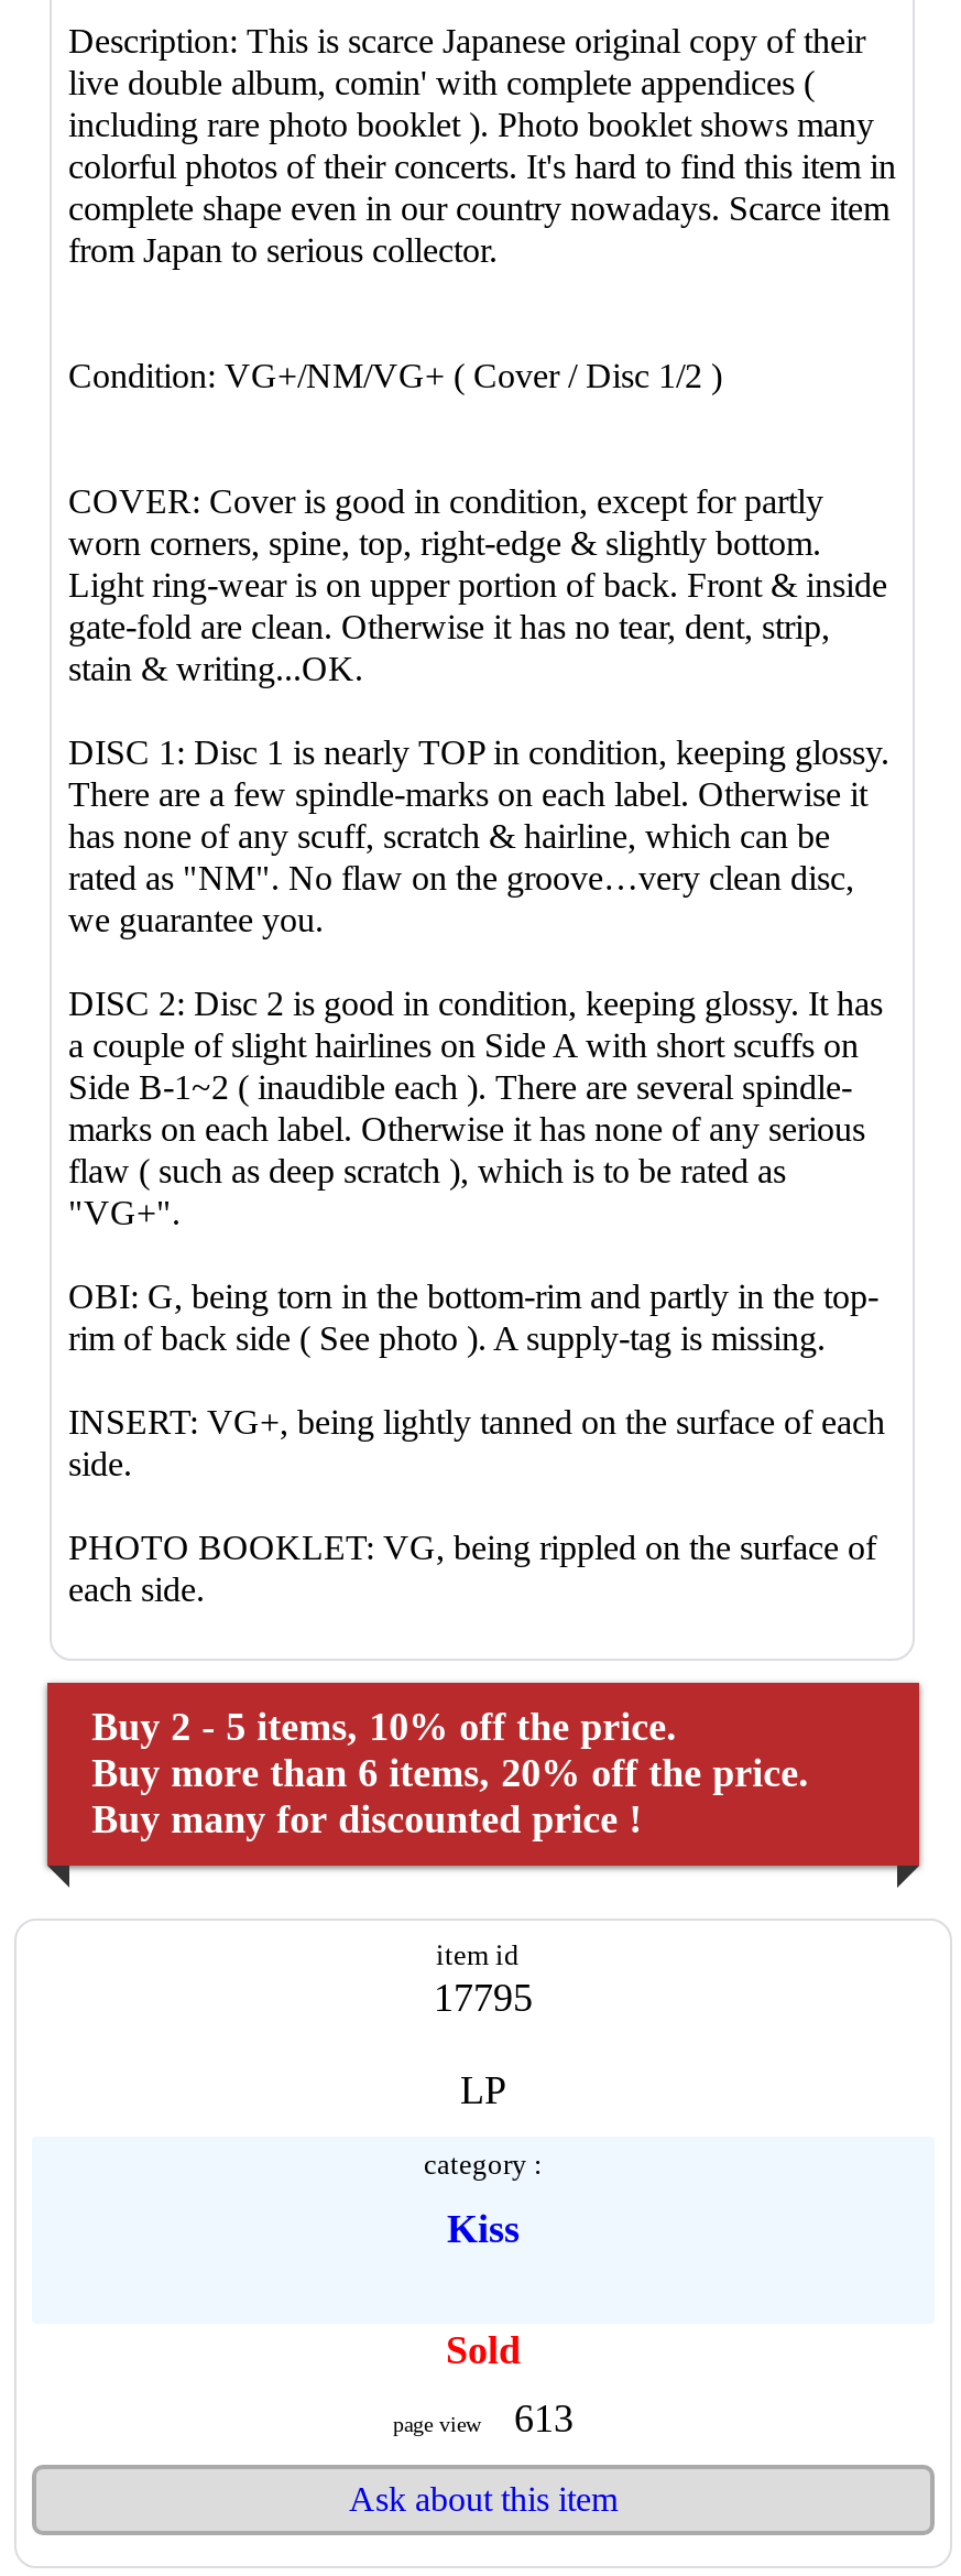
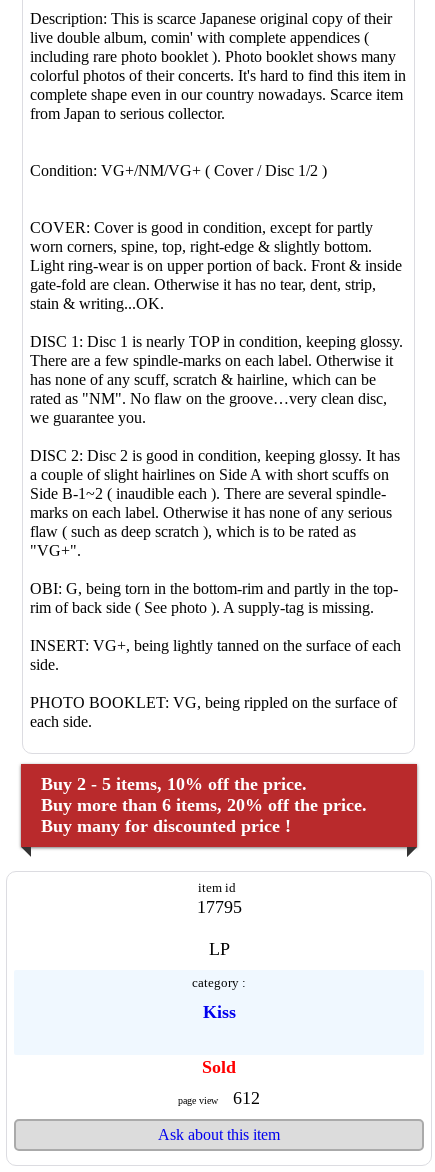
[393,2397,574,2441] page view 613 -> [178,1088,260,1108] page view 612

